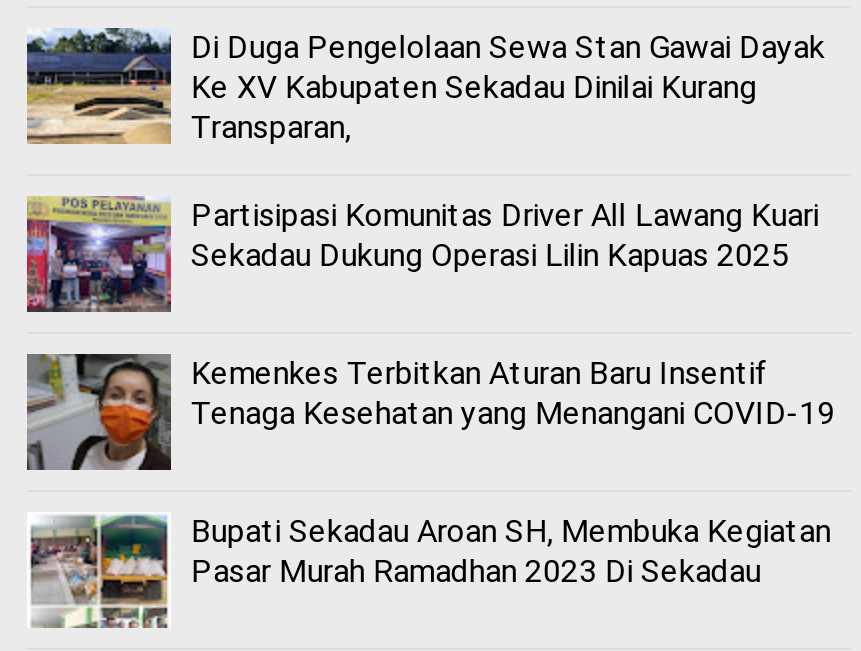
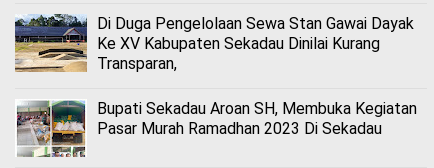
[25,195,835,432] [image] | Partisipasi Komunitas Driver All Lawang Kuari | Sekadau Dukung Operasi Lilin Kapuas 2025 | Kemenkes Terbitkan Aturan Baru Insentif | Tenaga Kesehatan yang Menangani COVID-19 -> none
[25,351,173,473] [image] -> none

